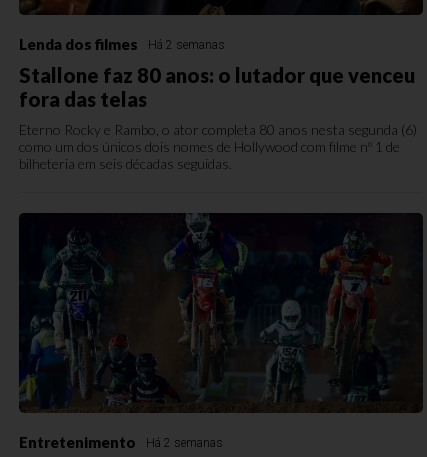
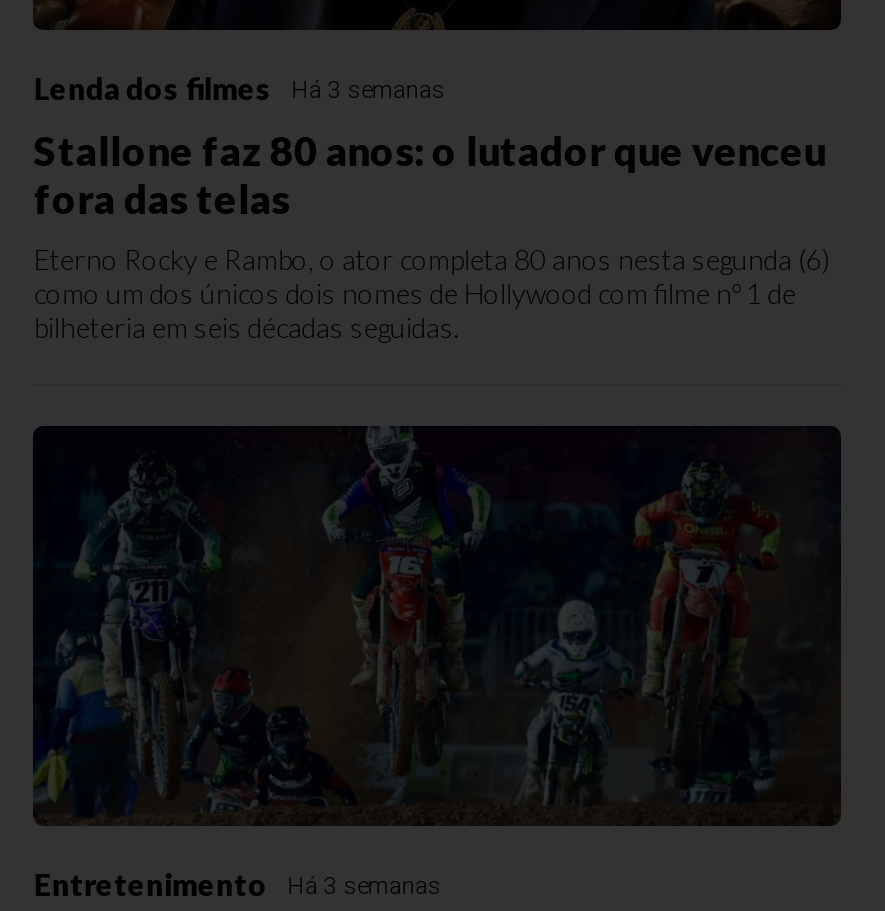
[19,35,225,53] Lenda dos filmes Há 2 semanas -> [34,70,446,106] Lenda dos filmes Há 3 semanas
[19,433,223,451] Entretenimento Há 2 semanas -> [34,866,442,902] Entretenimento Há 3 semanas

